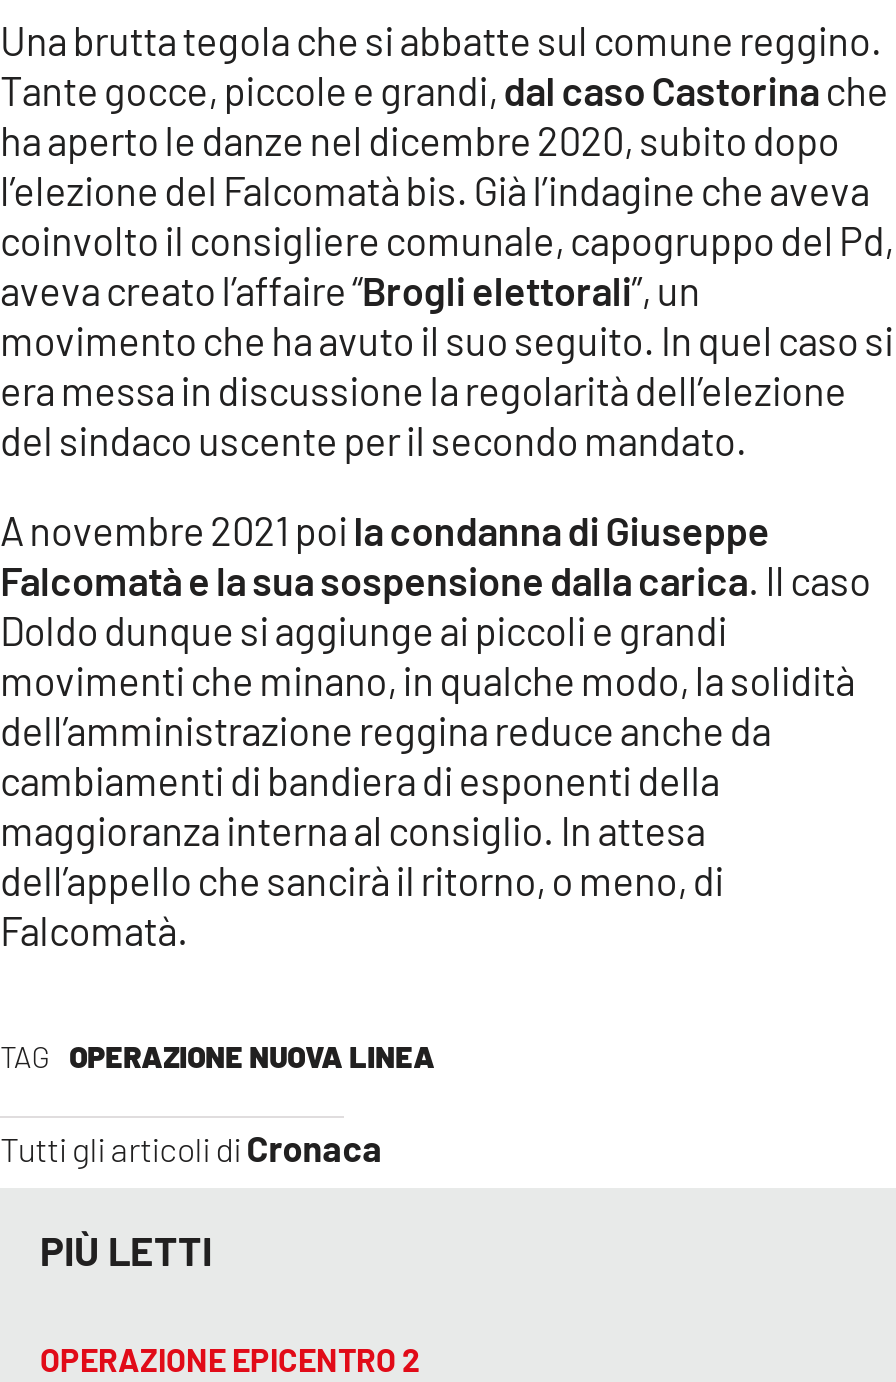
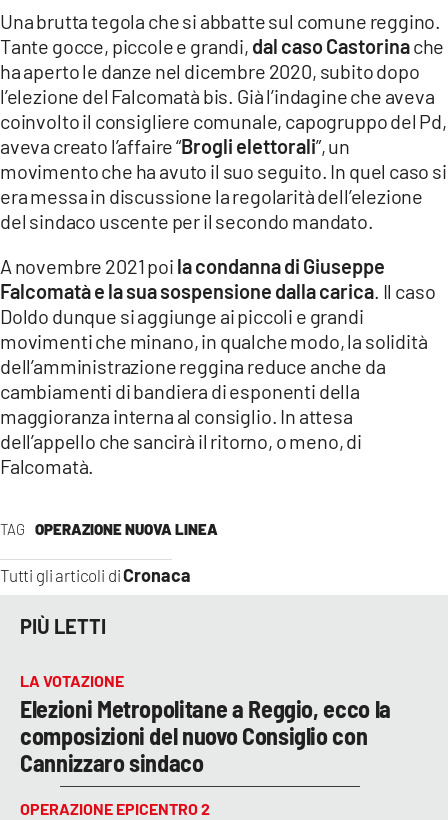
none -> [20,671,391,777] LA VOTAZIONE | Elezioni Metropolitane a Reggio, ecco la | composizioni del nuovo Consiglio con | Cannizzaro sindaco

